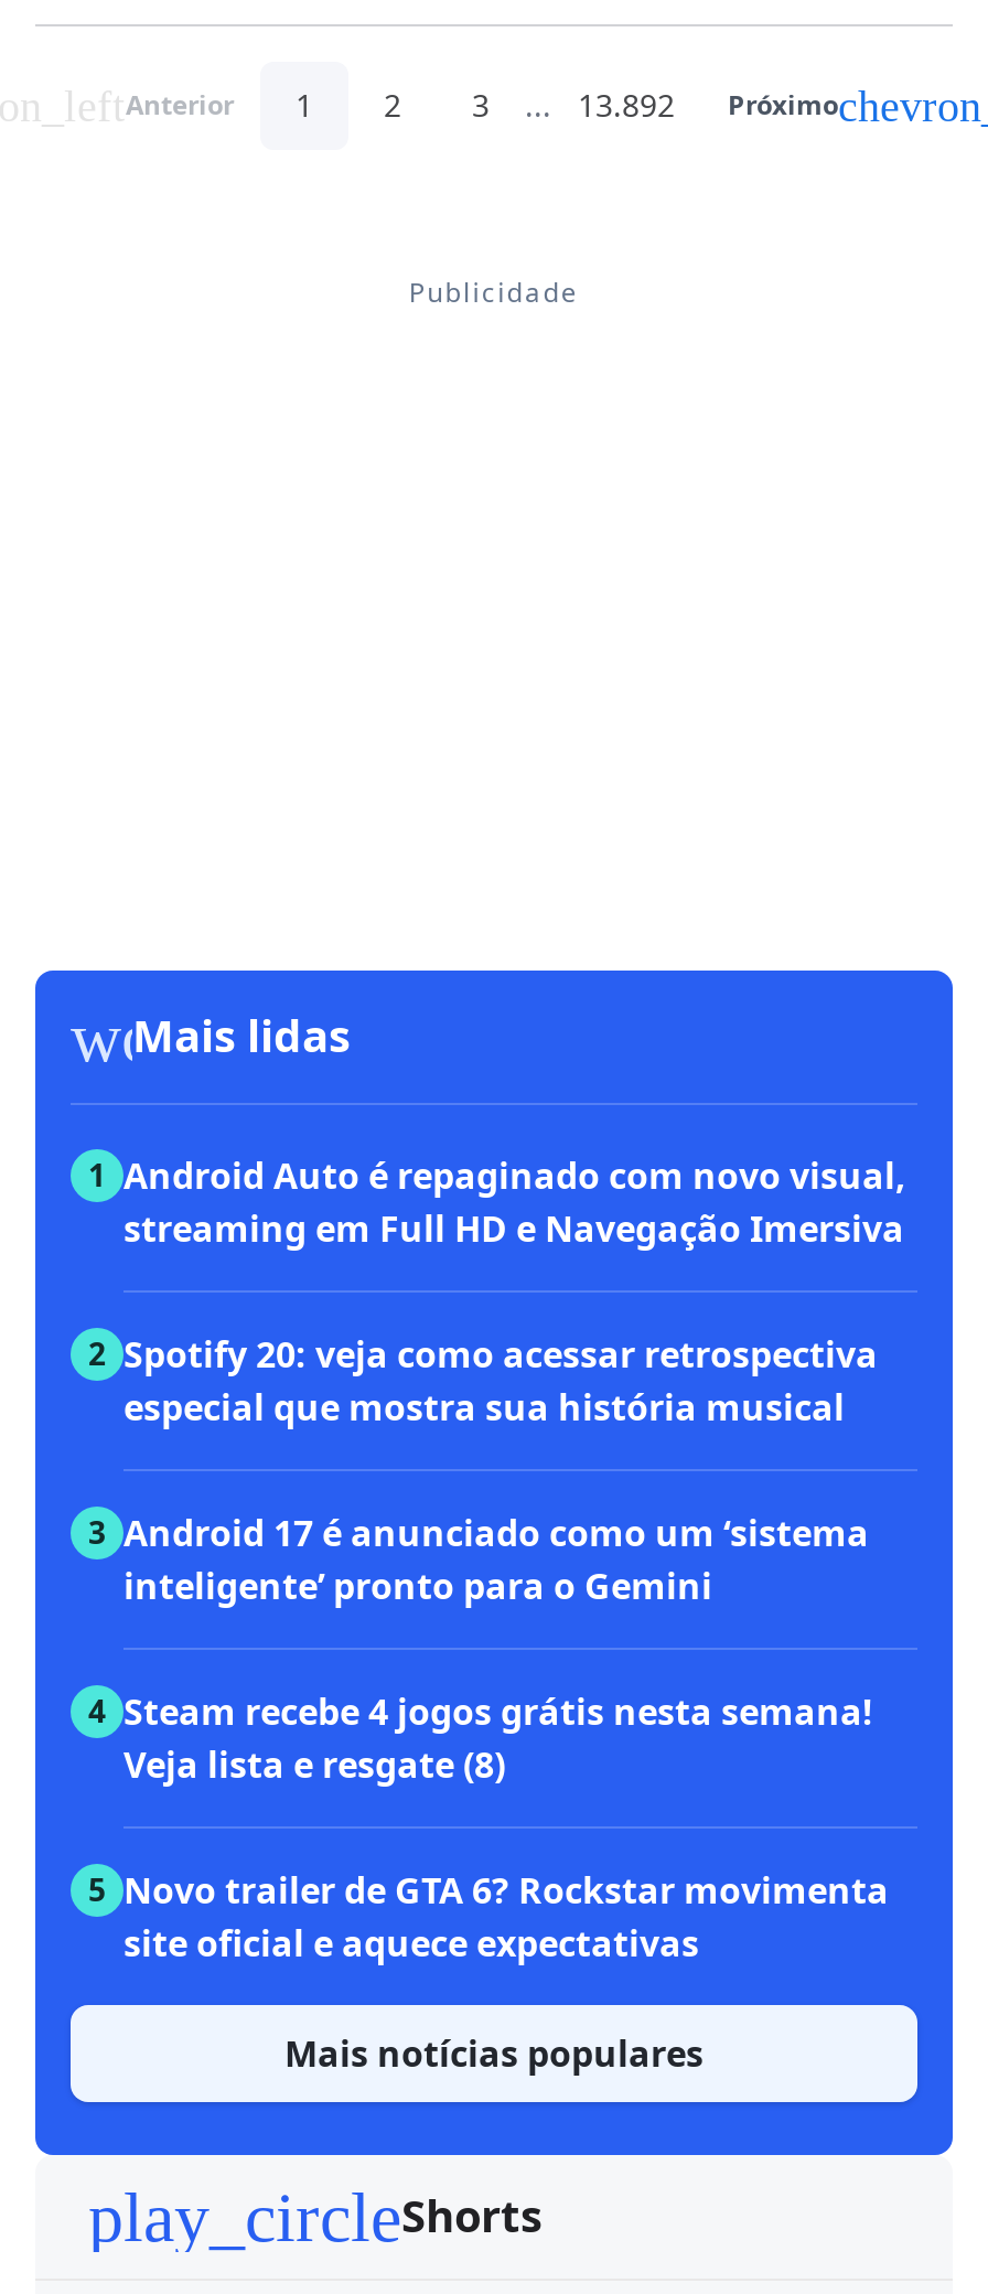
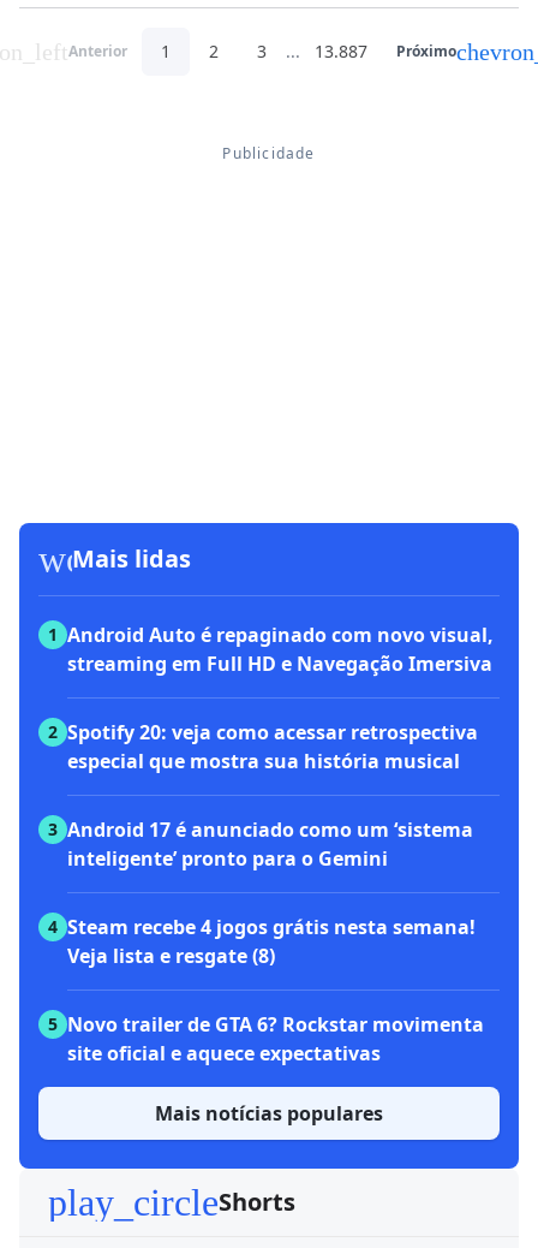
[578,84,675,126] 13.892 -> [315,40,367,63] 13.887

